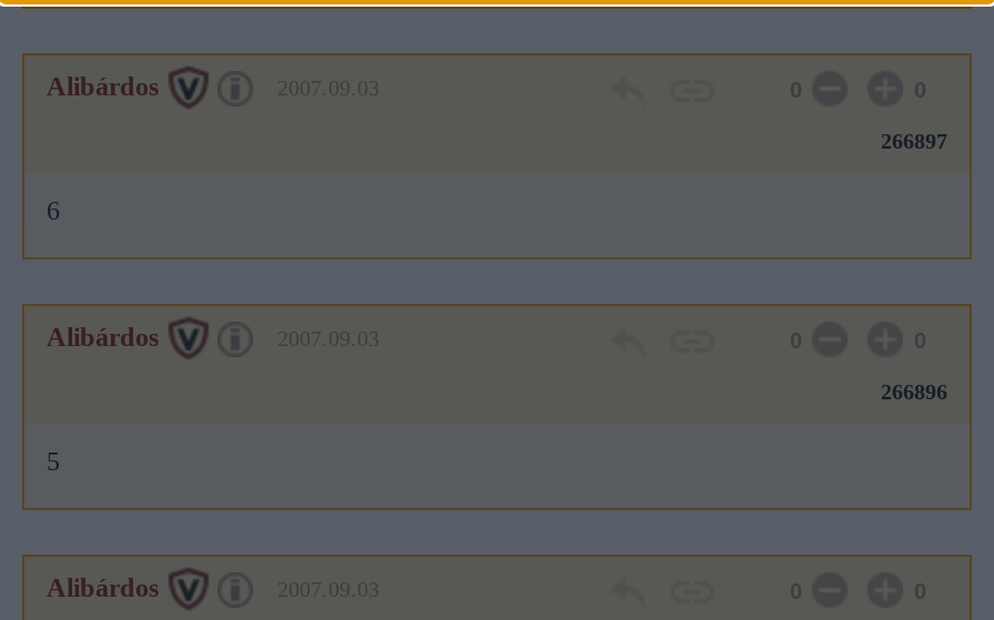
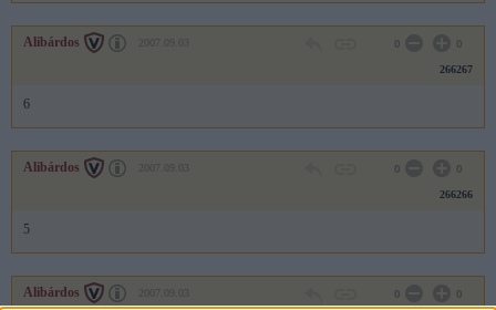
[881,129,947,153] 266897 -> [440,63,473,75] 266267
[881,379,947,404] 266896 -> [440,188,473,200] 266266

